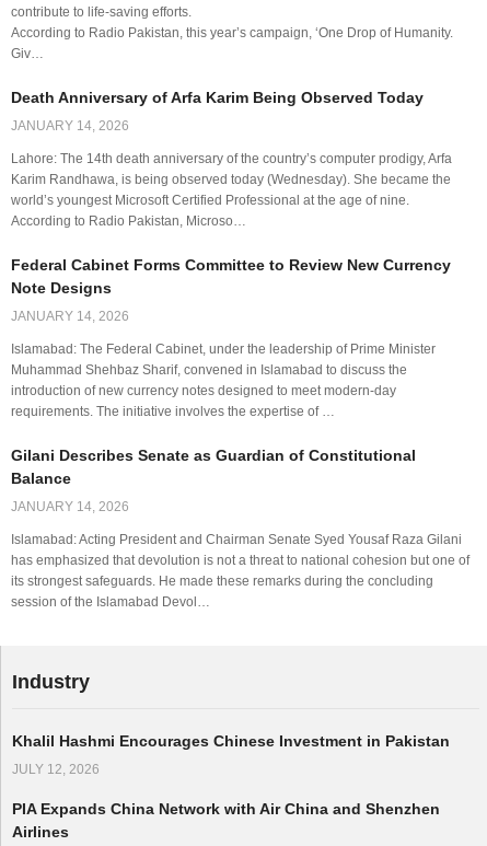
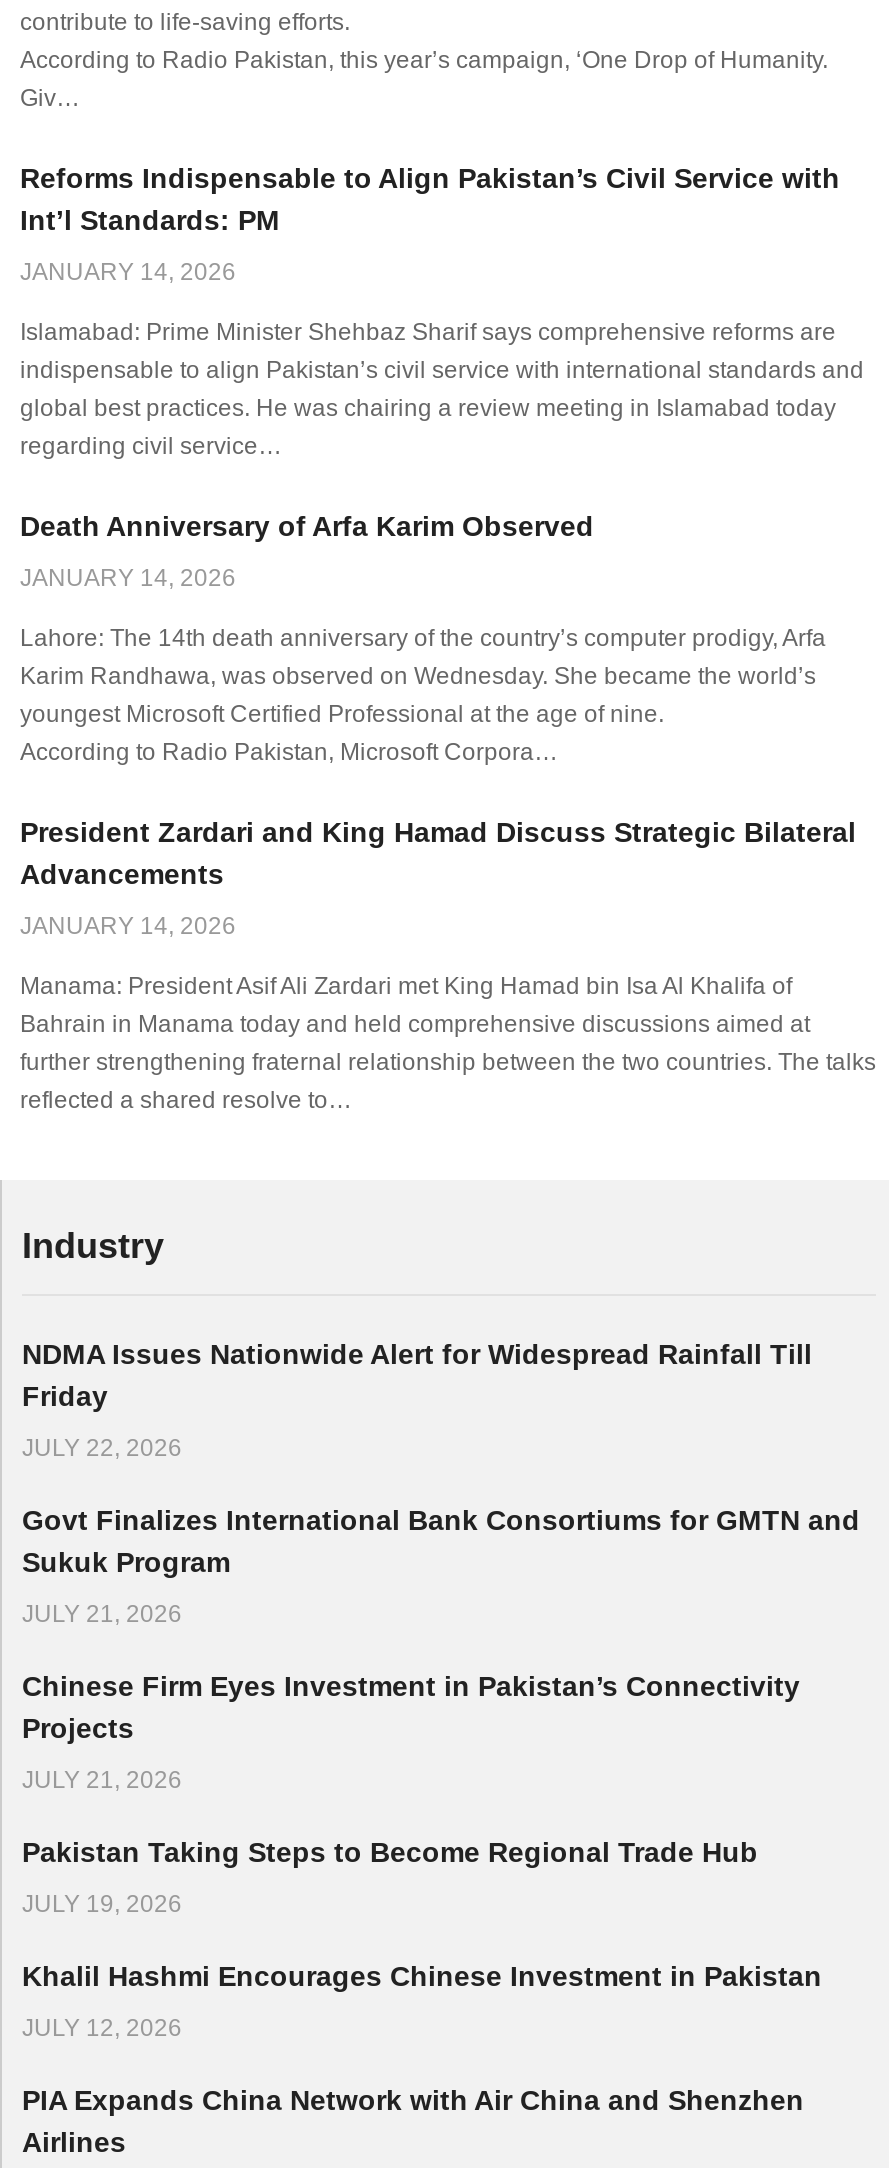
[11,88,424,106] Death Anniversary of Arfa Karim Being Observed Today -> [20,161,864,541] Reforms Indispensable to Align Pakistan’s Civil Service with | Int’l Standards: PM | JANUARY 14, 2026 | Islamabad: Prime Minister Shehbaz Sharif says comprehensive reforms are | indispensable to align Pakistan’s civil service with international standards and | global best practices. He was chairing a review meeting in Islamabad today | regarding civil service… | Death Anniversary of Arfa Karim Observed
[11,171,451,228] Karim Randhawa, is being observed today (Wednesday). She became the | world’s youngest Microsoft Certified Professional at the age of nine. | According to Radio Pakistan, Microso… -> [20,661,816,765] Karim Randhawa, was observed on Wednesday. She became the world’s | youngest Microsoft Certified Professional at the age of nine. | According to Radio Pakistan, Microsoft Corpora…
[11,256,451,296] Federal Cabinet Forms Committee to Review New Currency | Note Designs -> [20,815,856,889] President Zardari and King Hamad Discuss Strategic Bilateral | Advancements
[11,341,469,609] Islamabad: The Federal Cabinet, under the leadership of Prime Minister | Muhammad Shehbaz Sharif, convened in Islamabad to discuss the | introduction of new currency notes designed to meet modern-day | requirements. The initiative involves the expertise of … | Gilani Describes Senate as Guardian of Constitutional | Balance | JANUARY 14, 2026 | Islamabad: Acting President and Chairman Senate Syed Yousaf Raza Gilani | has emphasized that devolution is not a threat to national cohesion but one of | its strongest safeguards. He made these remarks during the concluding | session of the Islamabad Devol… -> [20,971,876,1113] Manama: President Asif Ali Zardari met King Hamad bin Isa Al Khalifa of | Bahrain in Manama today and held comprehensive discussions aimed at | further strengthening fraternal relationship between the two countries. The talks | reflected a shared resolve to…
none -> [22,1337,860,1917] NDMA Issues Nationwide Alert for Widespread Rainfall Till | Friday | JULY 22, 2026 | Govt Finalizes International Bank Consortiums for GMTN and | Sukuk Program | JULY 21, 2026 | Chinese Firm Eyes Investment in Pakistan’s Connectivity | Projects | JULY 21, 2026 | Pakistan Taking Steps to Become Regional Trade Hub | JULY 19, 2026

